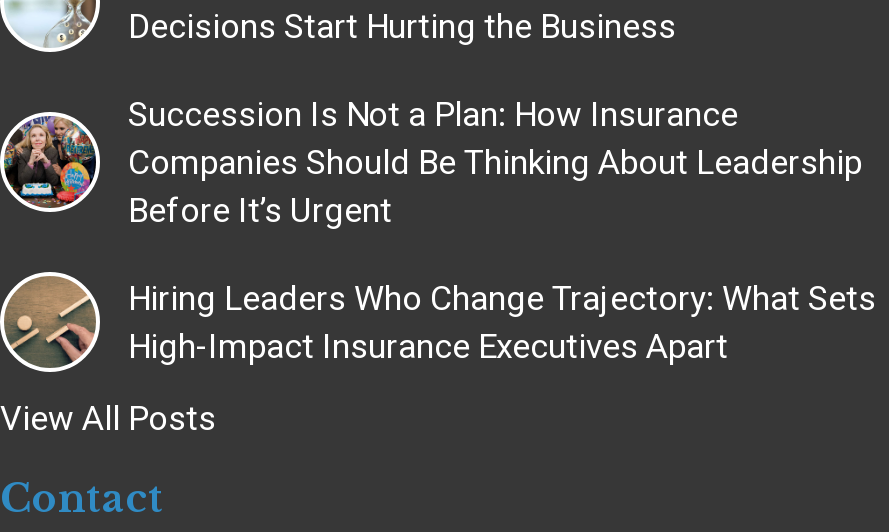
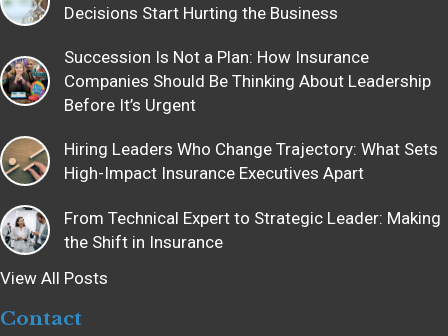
none -> [3,207,441,254] [image] | From Technical Expert to Strategic Leader: Making | the Shift in Insurance

